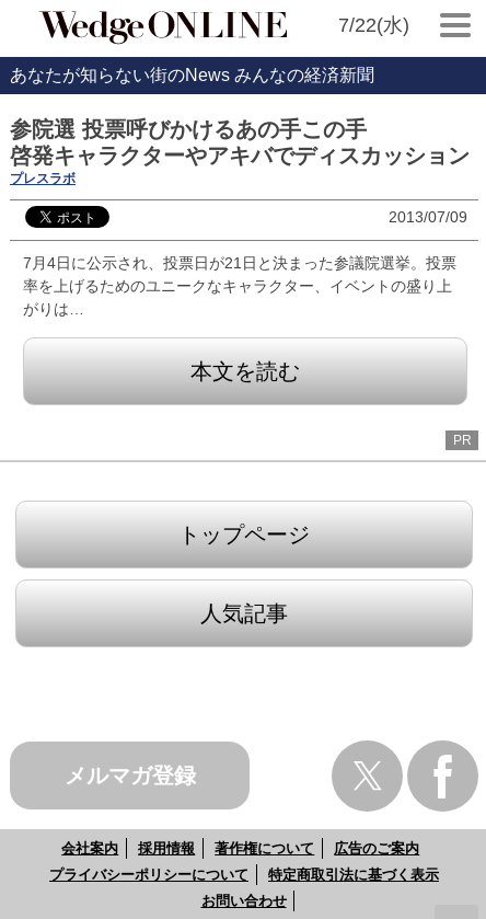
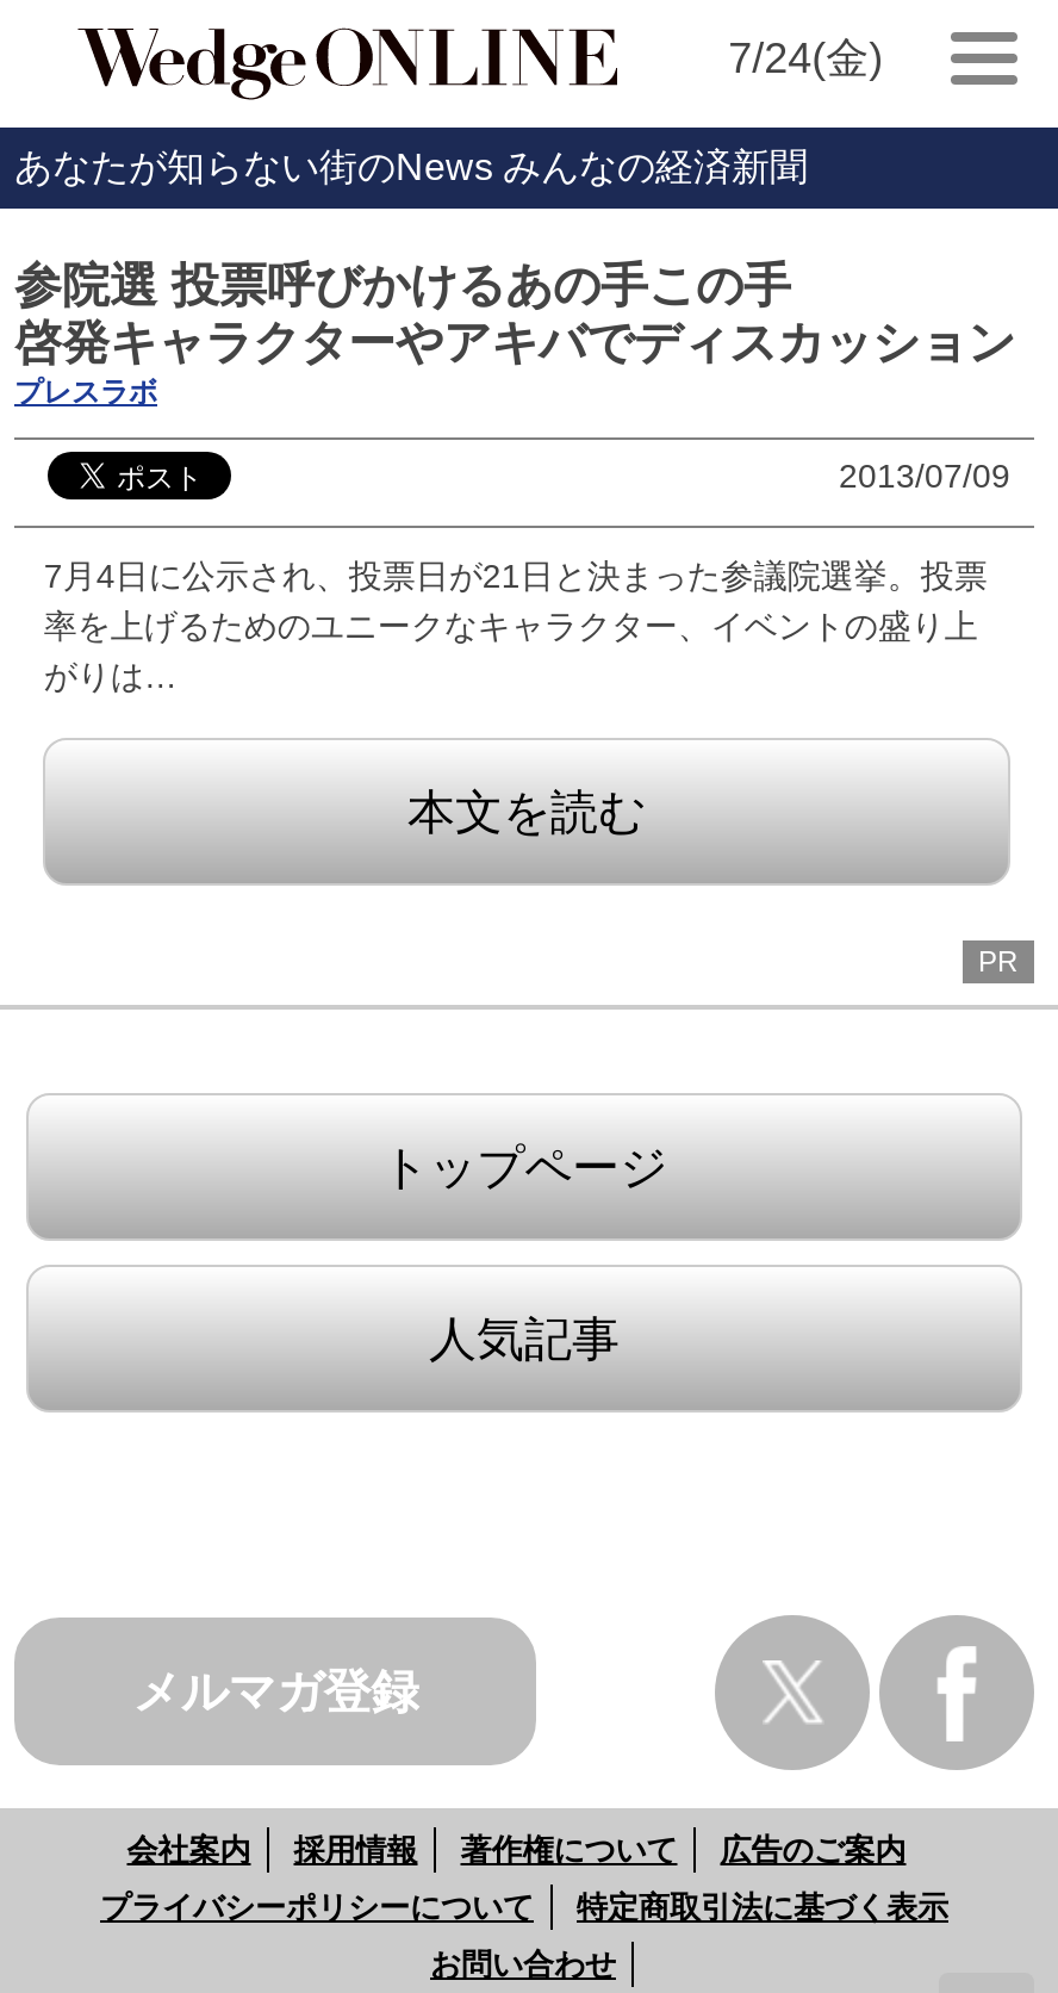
[338,14,409,36] 7/22(水) -> [728,35,883,82] 7/24(金)

